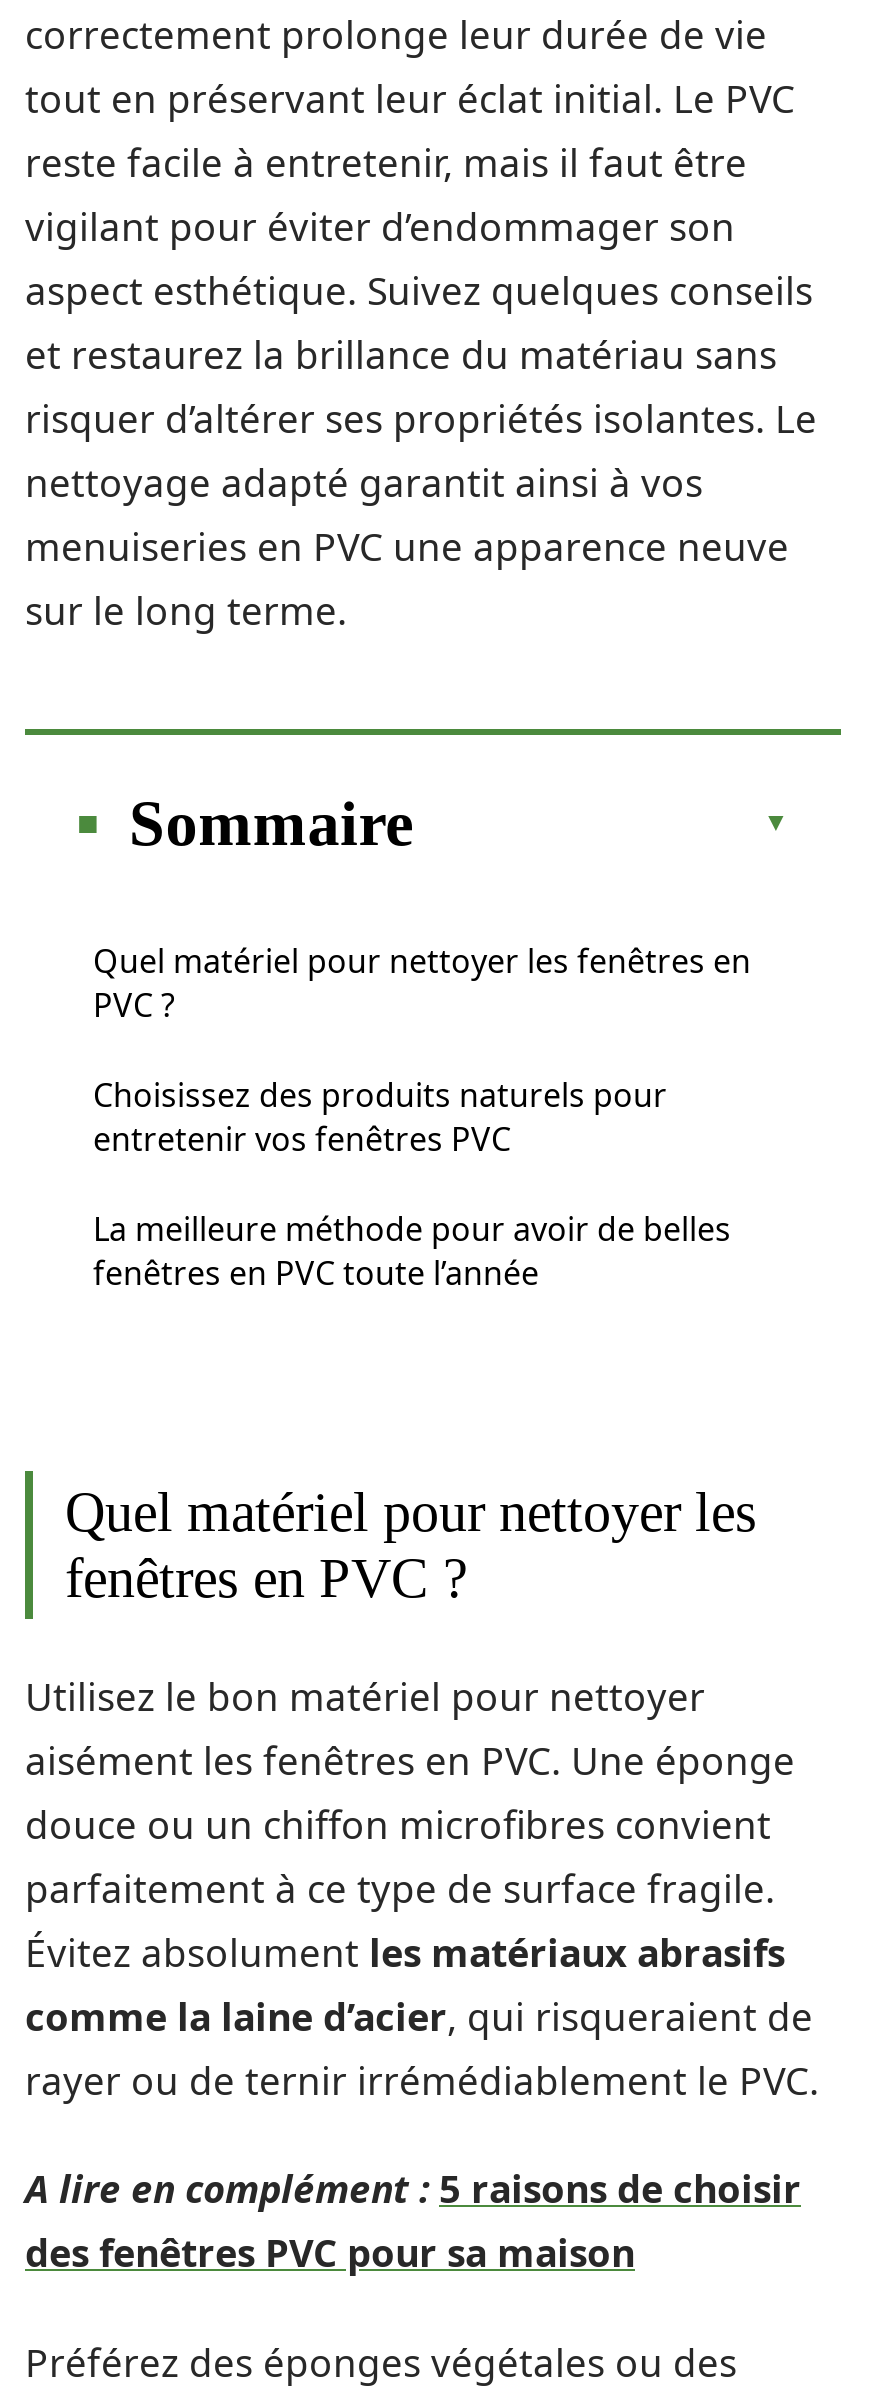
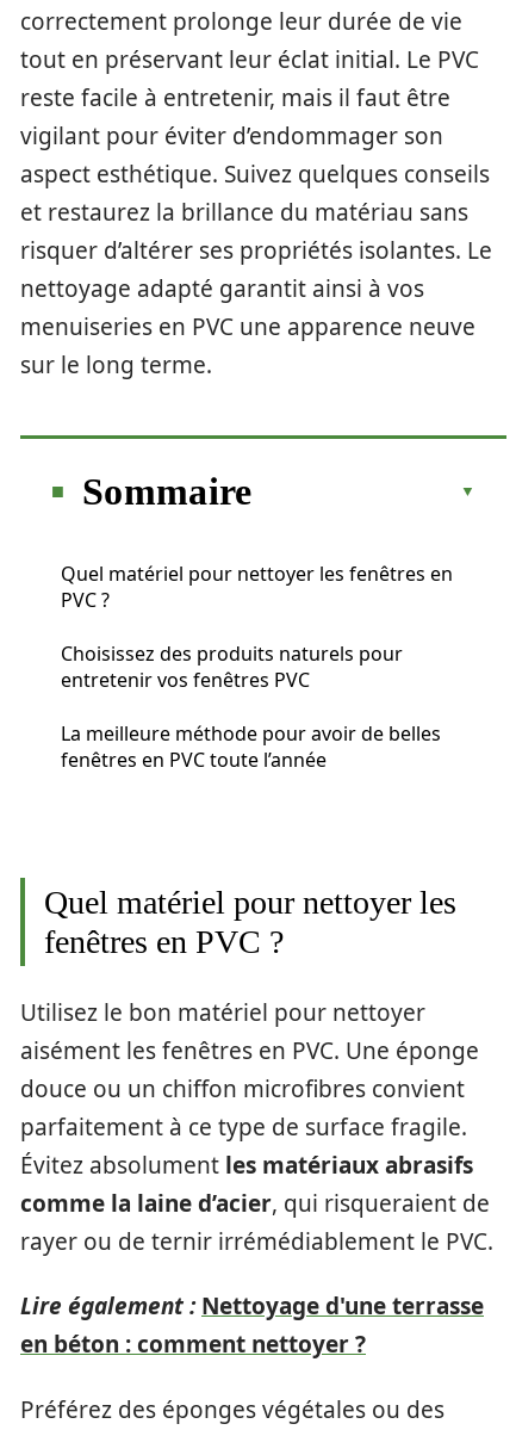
[25,2163,801,2279] A lire en complément : 5 raisons de choisir | des fenêtres PVC pour sa maison -> [20,1290,484,1360] Lire également : Nettoyage d'une terrasse | en béton : comment nettoyer ?

